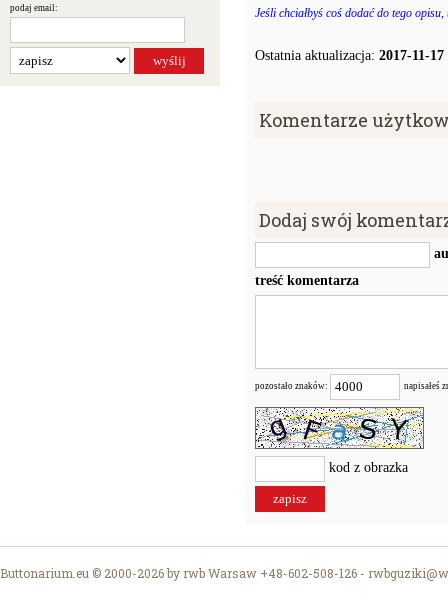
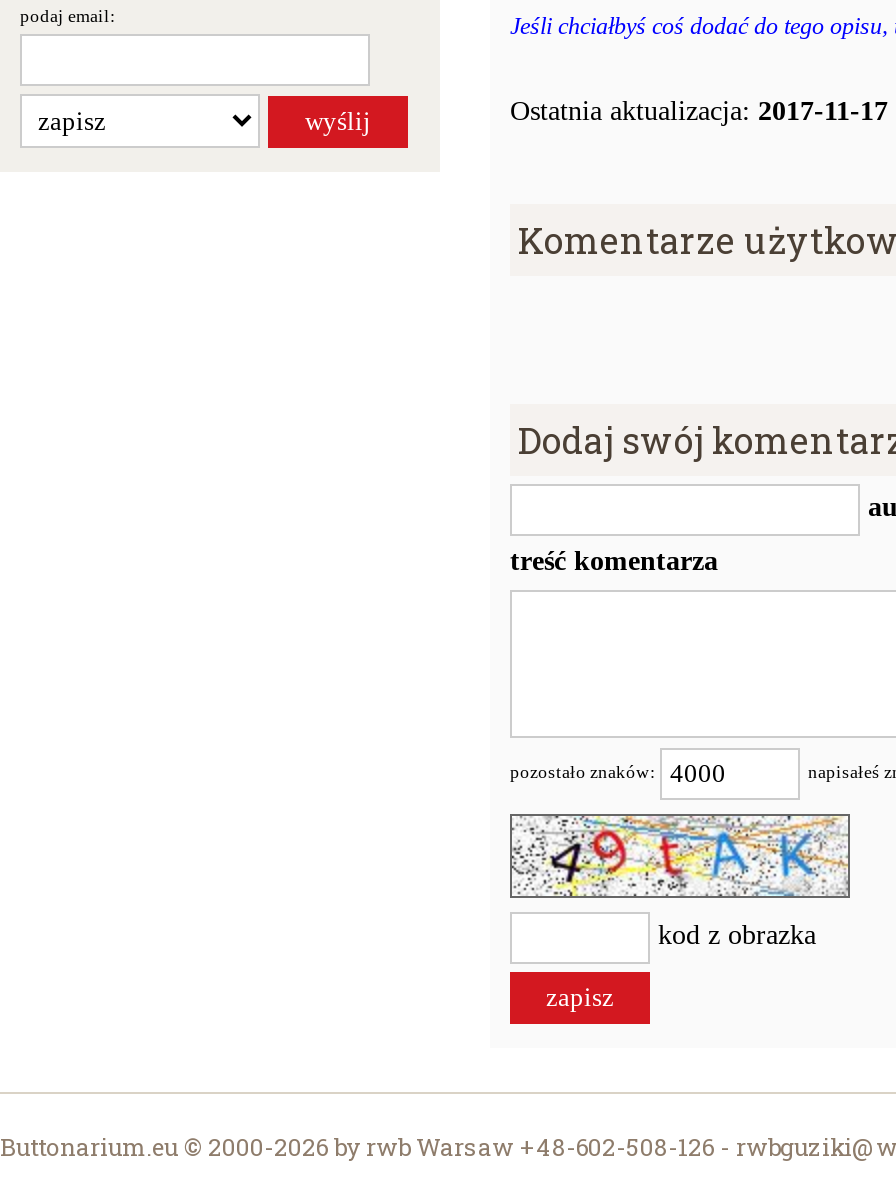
[256,408,423,449] [image] -> [512,816,846,898] [image]

